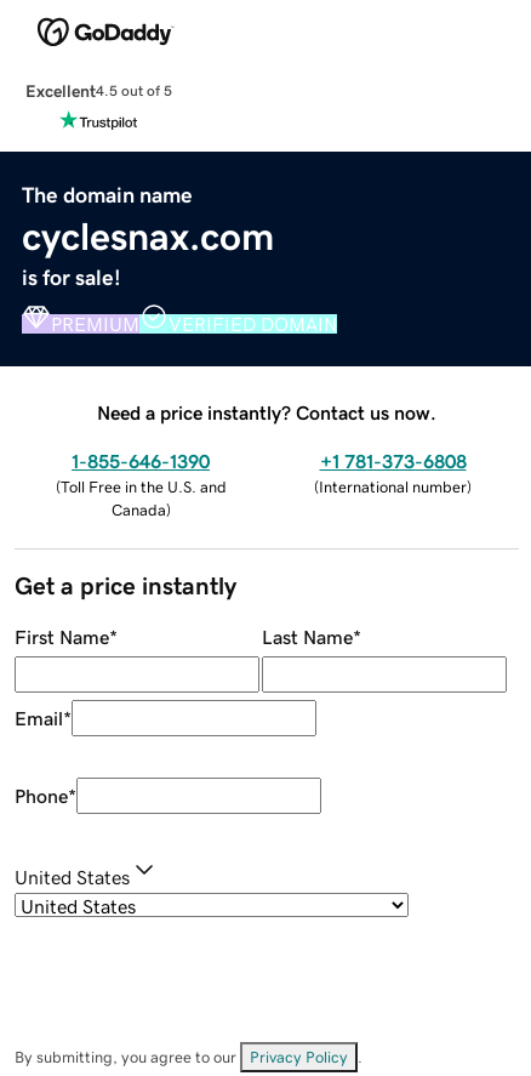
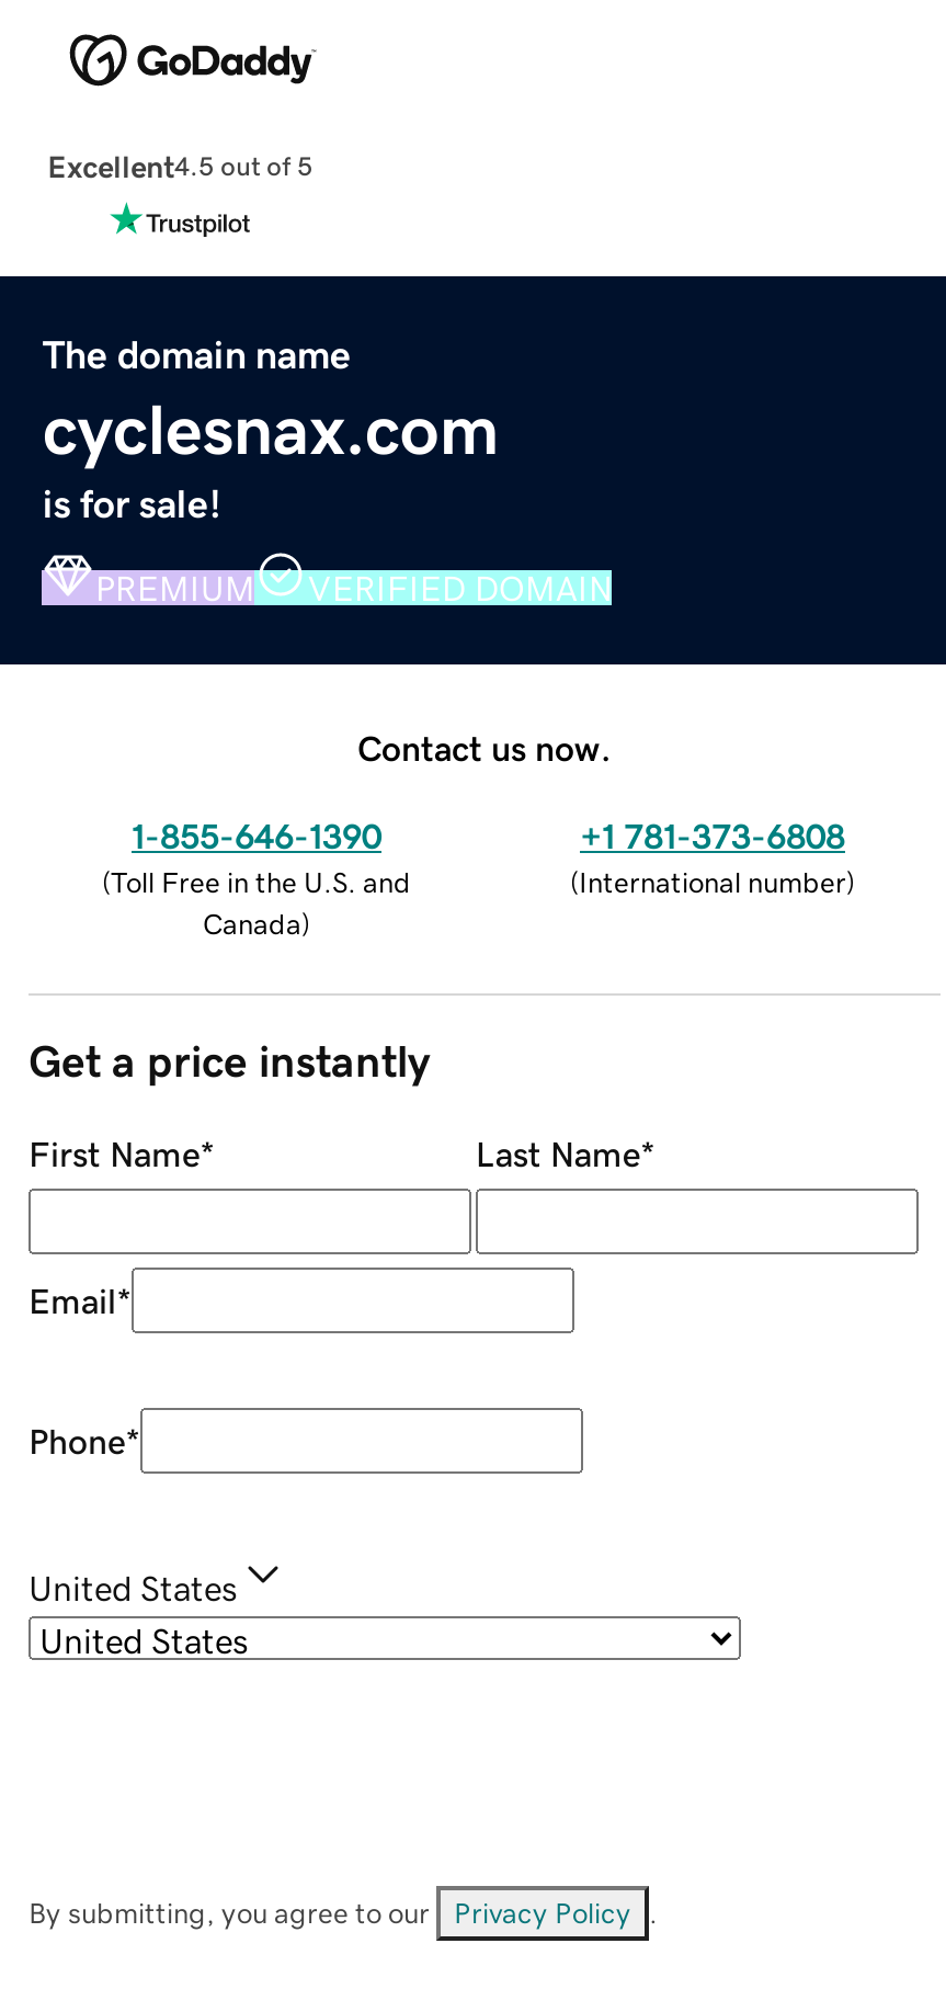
[97,402,436,422] Need a price instantly? Contact us now. -> [357,729,612,764] Contact us now.

